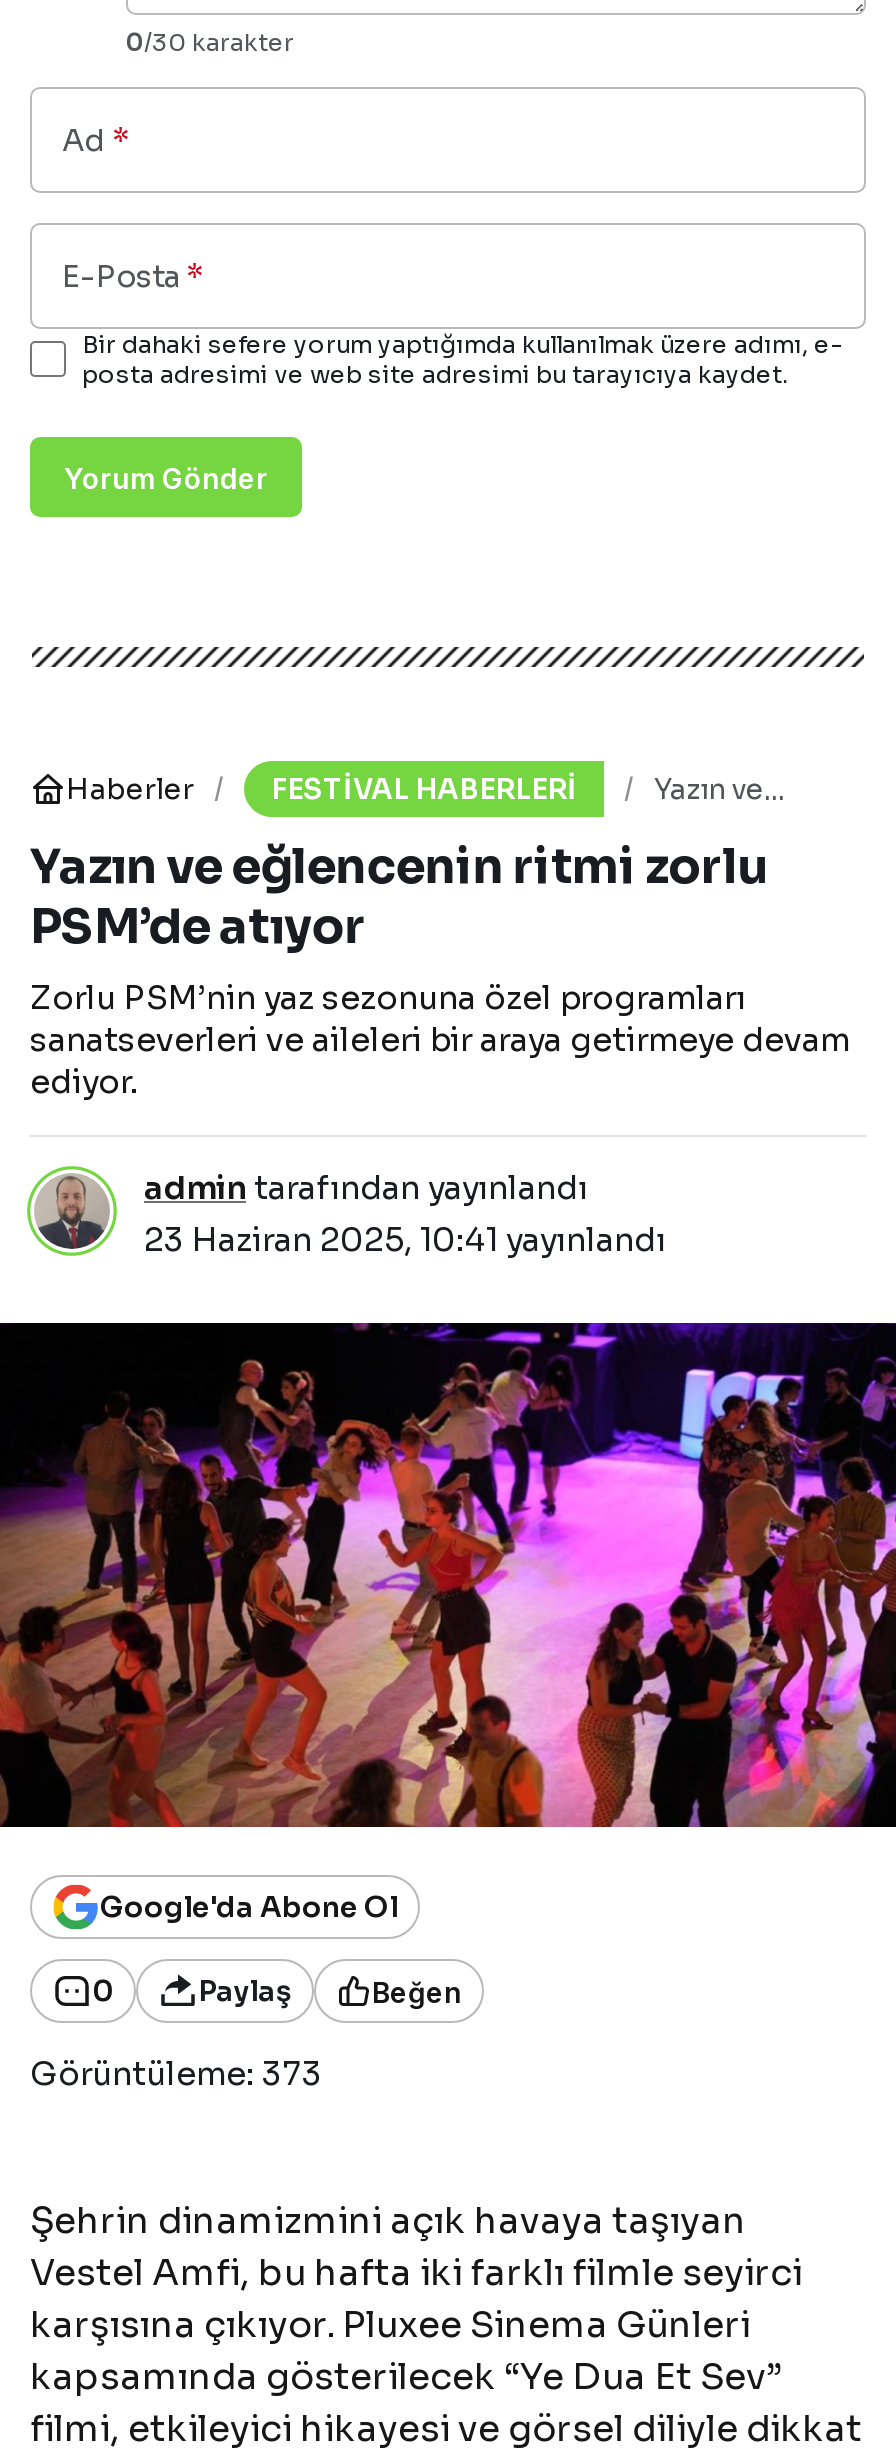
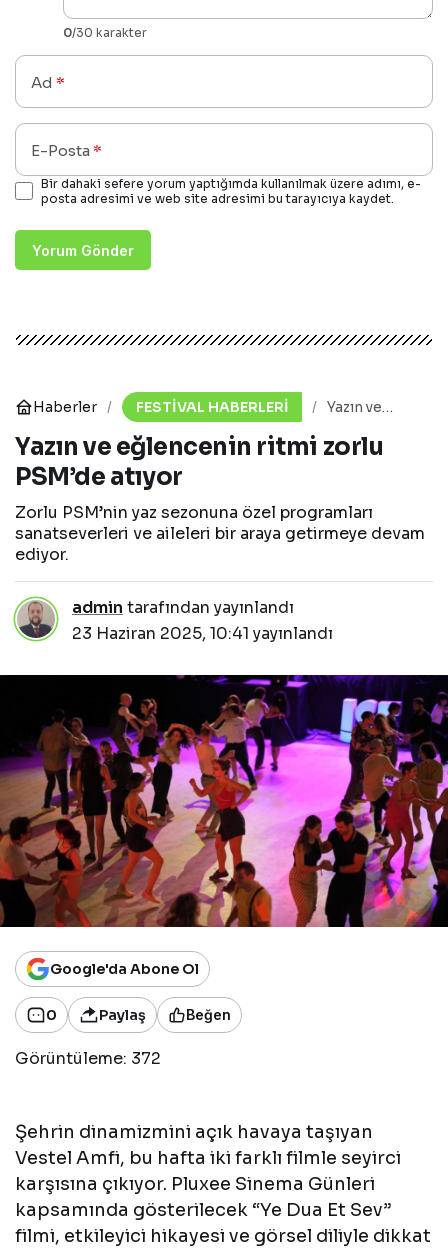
[30,2054,322,2096] Görüntüleme: 373 -> [15,1048,161,1069] Görüntüleme: 372

